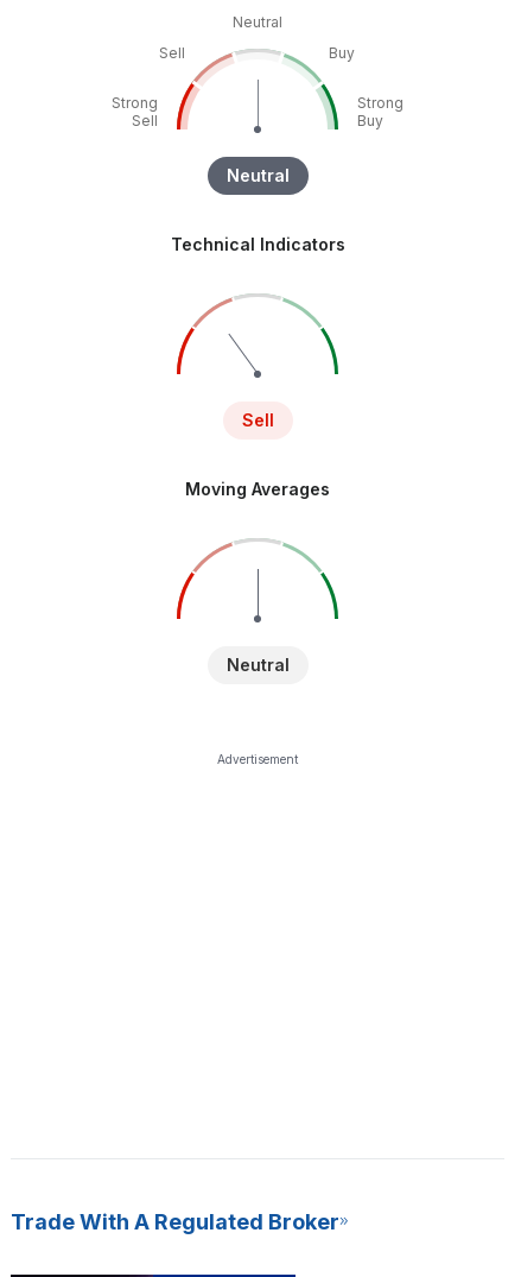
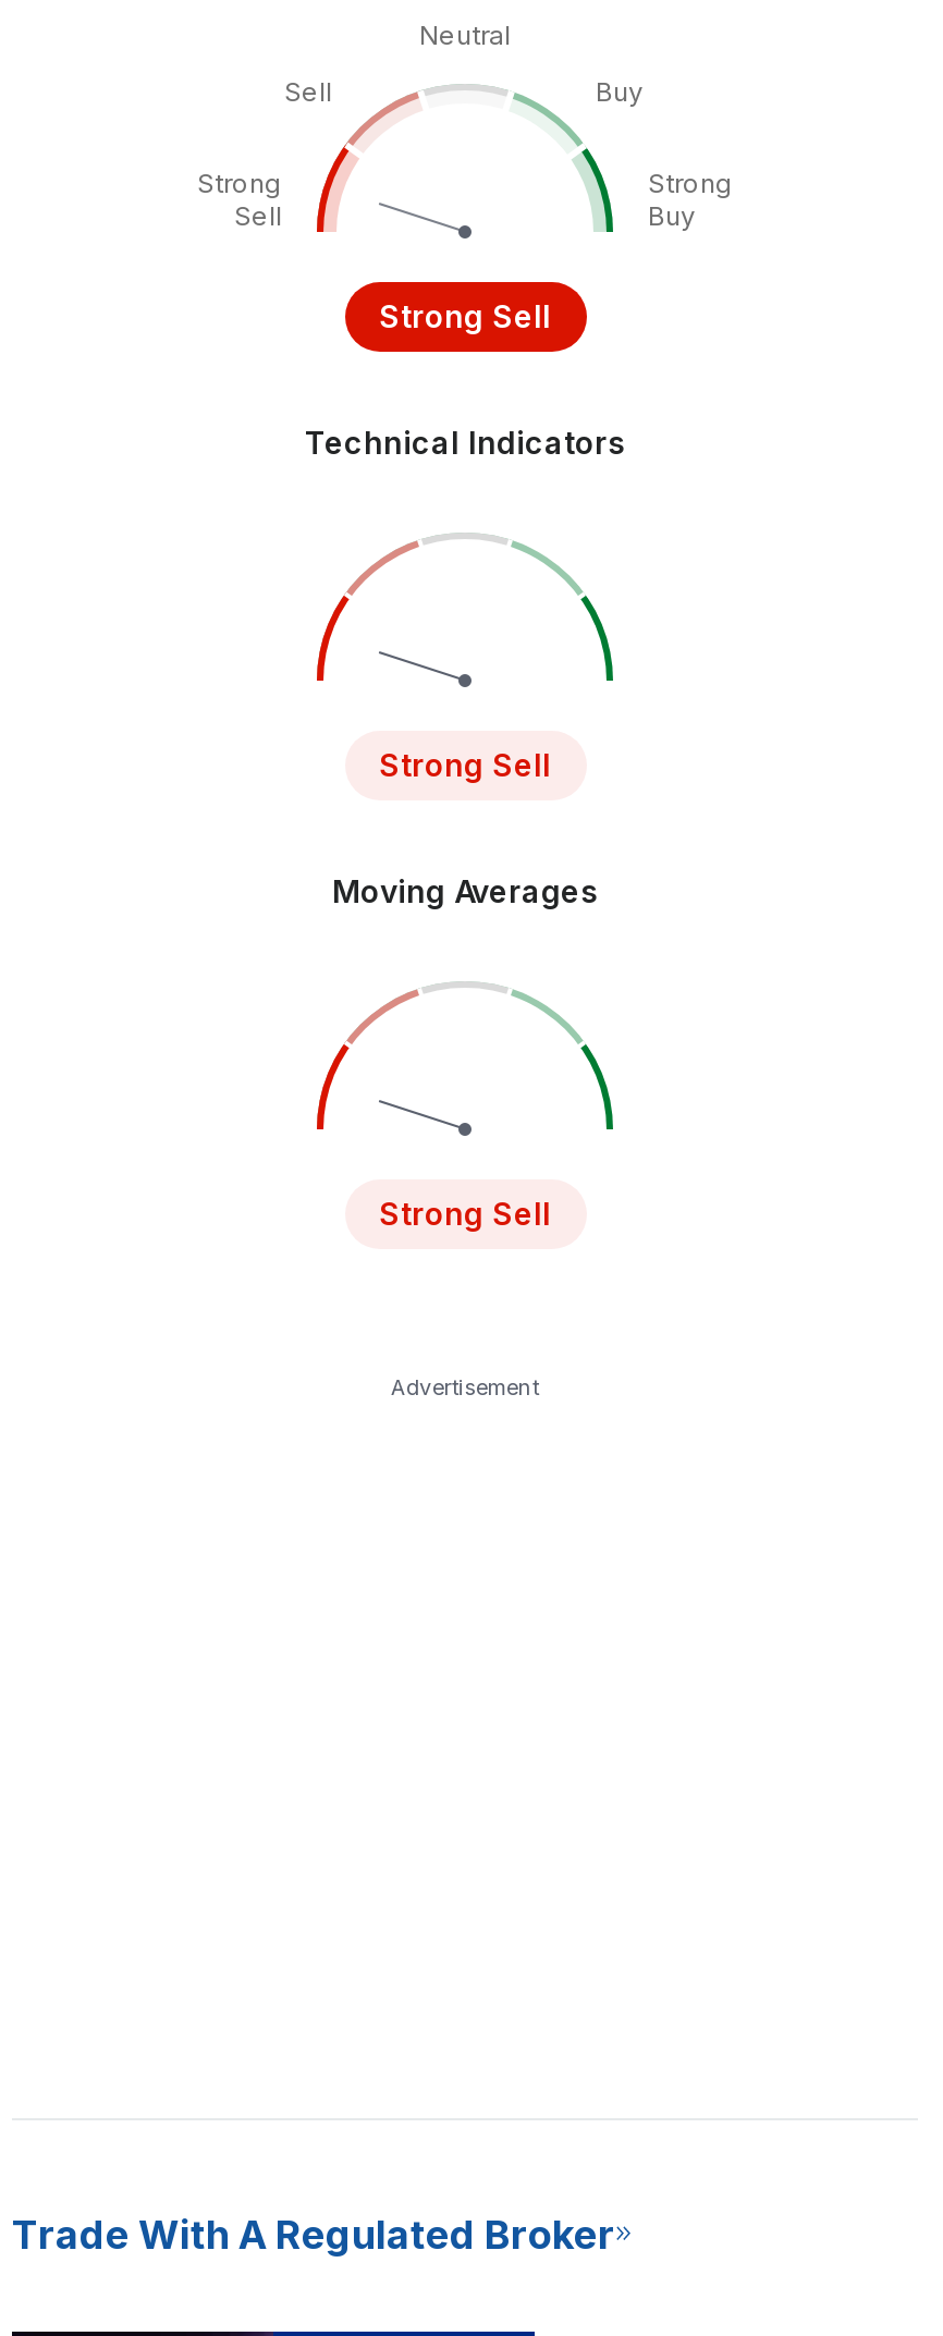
[226,165,289,185] Neutral -> [379,297,551,334] Strong Sell
[242,410,274,430] Sell -> [379,746,551,783] Strong Sell
[226,654,289,674] Neutral -> [379,1194,551,1231] Strong Sell

